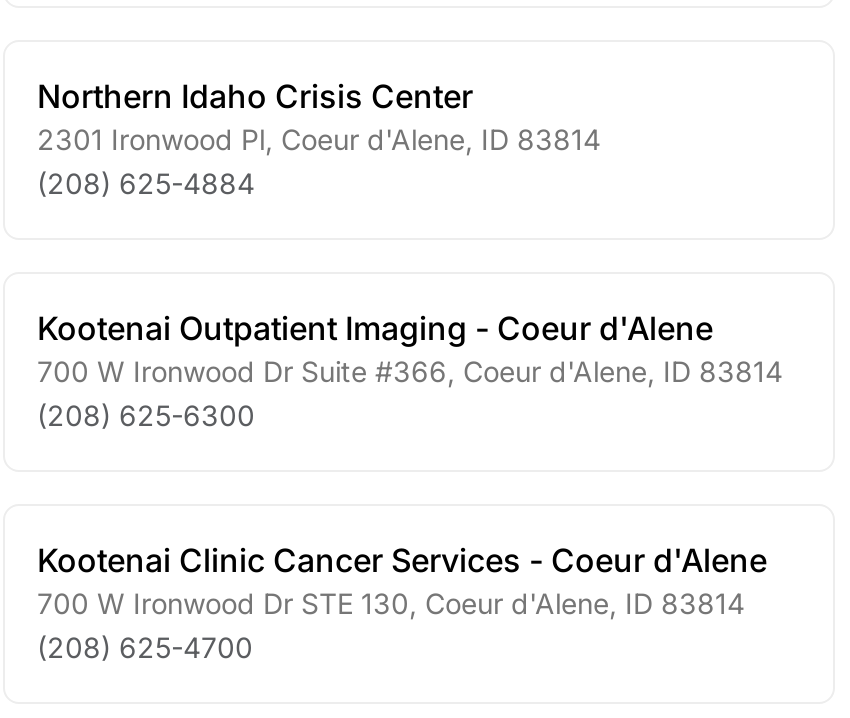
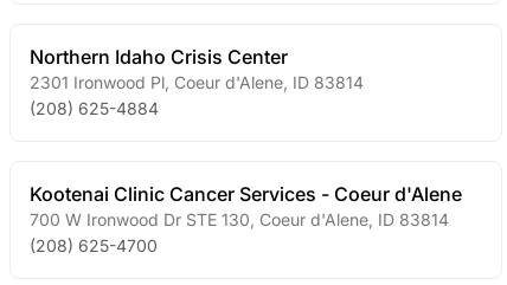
[37,308,783,432] Kootenai Outpatient Imaging - Coeur d'Alene | 700 W Ironwood Dr Suite #366, Coeur d'Alene, ID 83814 | (208) 625-6300 -> none

